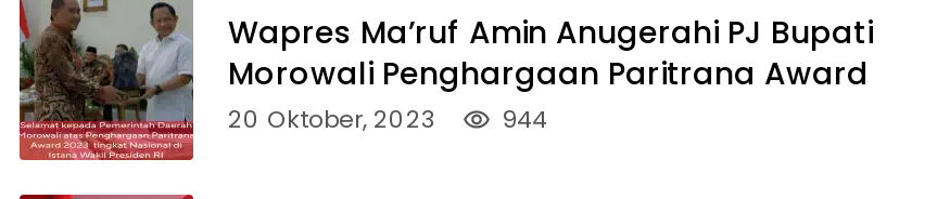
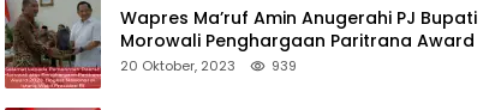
[228,103,547,137] 20 Oktober, 2023 944 -> [120,57,297,76] 20 Oktober, 2023 939

